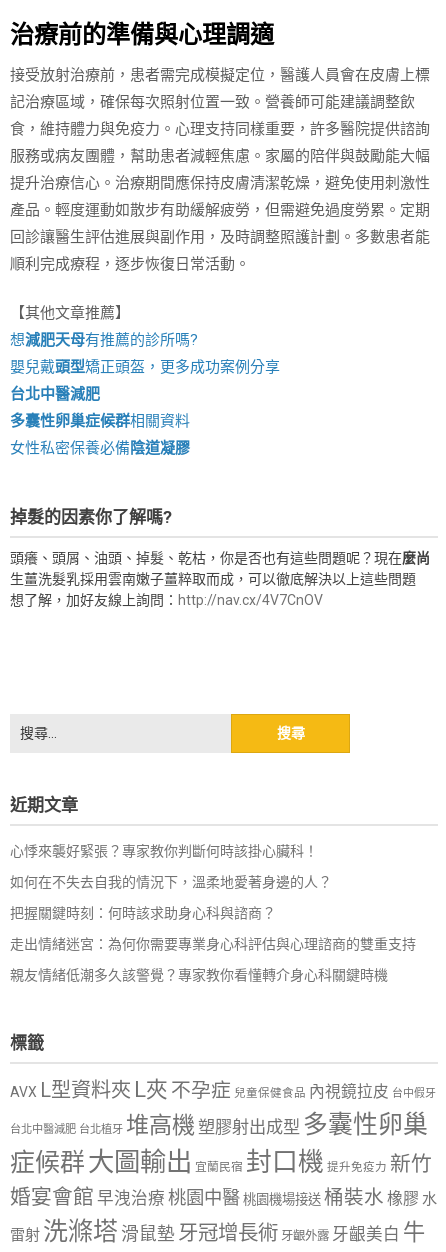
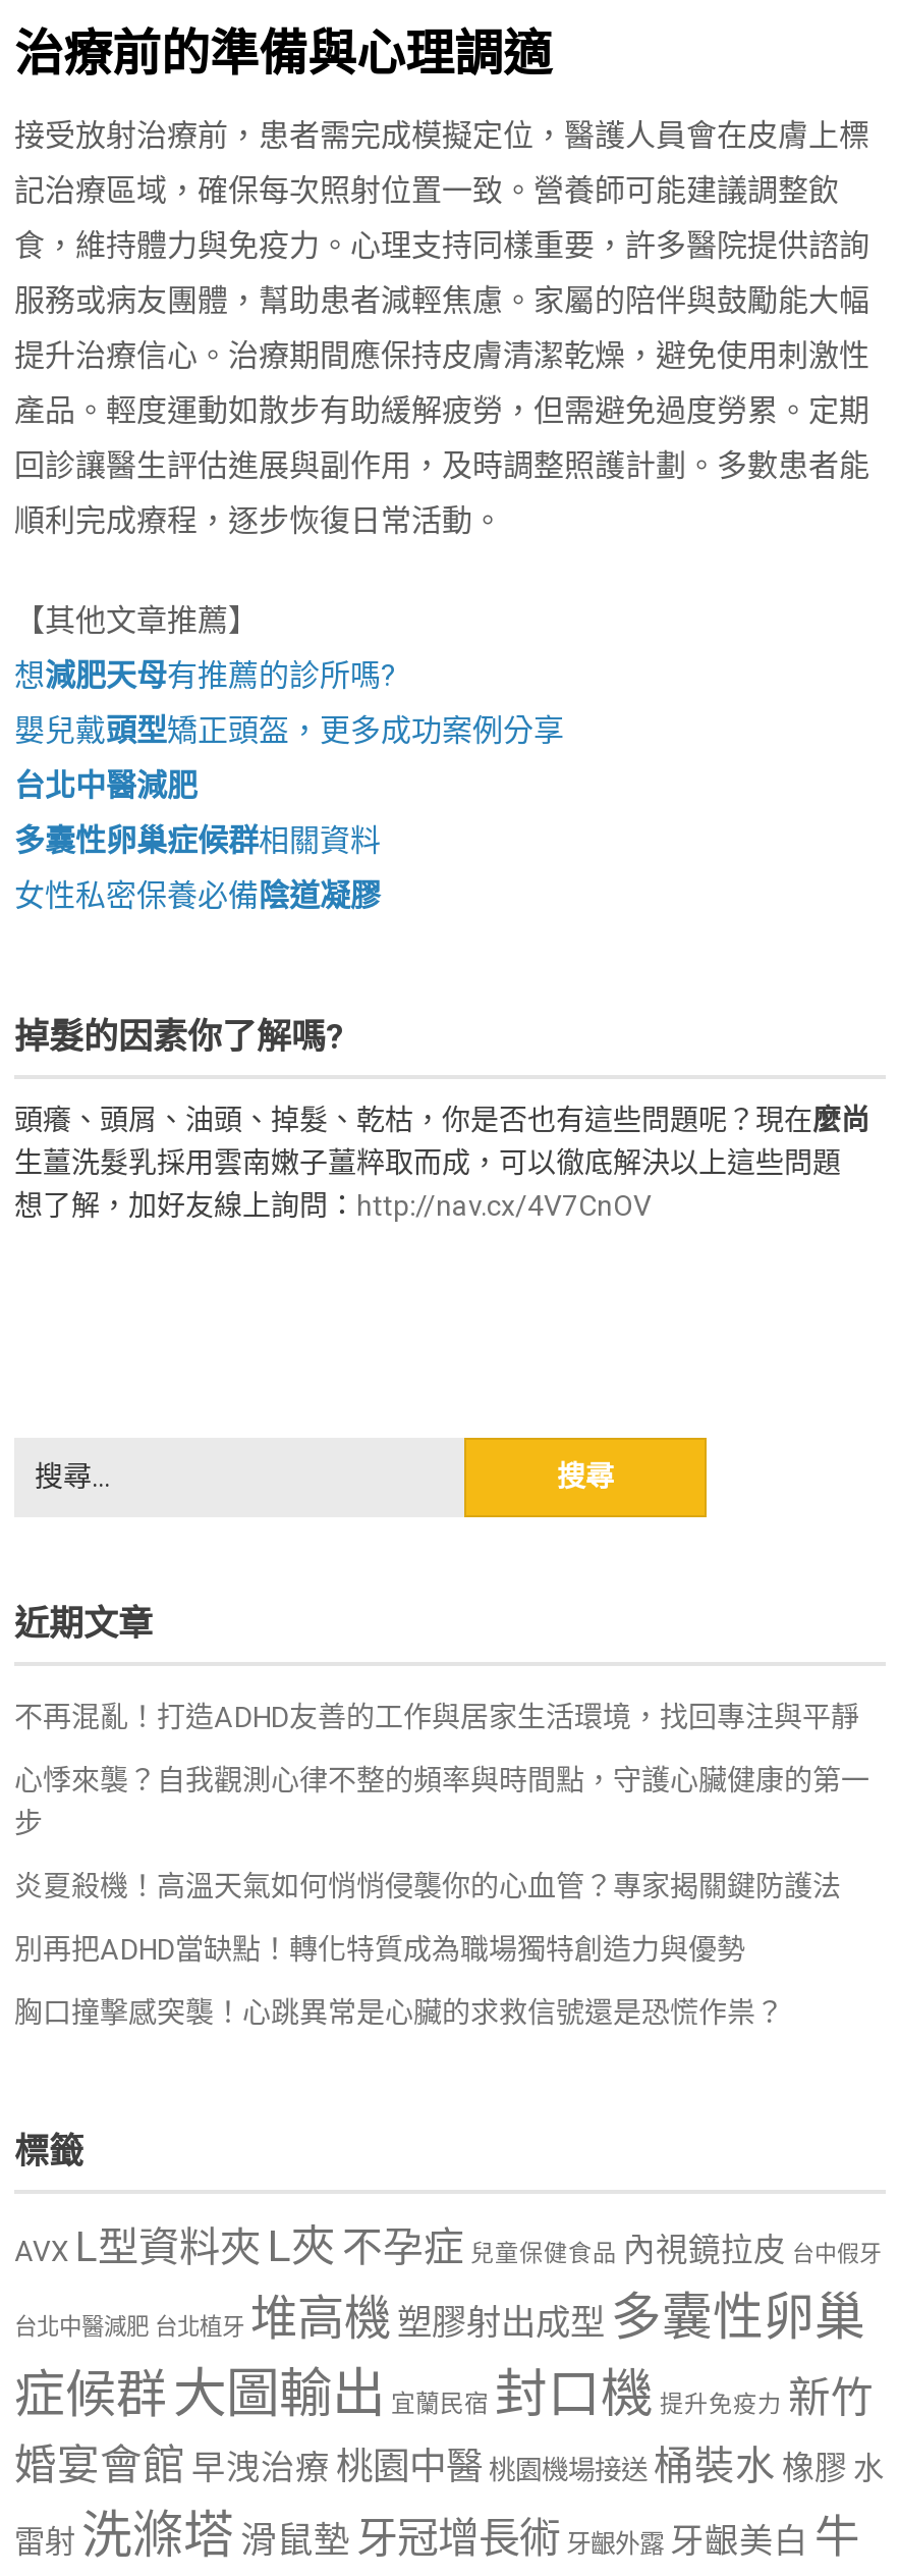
[10,842,318,858] 心悸來襲好緊張？專家教你判斷何時該掛心臟科！ -> [14,1700,859,1732] 不再混亂！打造ADHD友善的工作與居家生活環境，找回專注與平靜
[10,873,332,889] 如何在不失去自我的情況下，溫柔地愛著身邊的人？ -> [14,1763,869,1838] 心悸來襲？自我觀測心律不整的頻率與時間點，守護心臟健康的第一 | 步
[10,904,276,920] 把握關鍵時刻：何時該求助身心科與諮商？ -> [14,1869,841,1901] 炎夏殺機！高溫天氣如何悄悄侵襲你的心血管？專家揭關鍵防護法
[10,935,416,951] 走出情緒迷宮：為何你需要專業身心科評估與心理諮商的雙重支持 -> [14,1932,745,1965] 別再把ADHD當缺點！轉化特質成為職場獨特創造力與優勢
[10,966,388,982] 親友情緒低潮多久該警覺？專家教你看懂轉介身心科關鍵時機 -> [14,1995,784,2028] 胸口撞擊感突襲！心跳異常是心臟的求救信號還是恐慌作祟？

